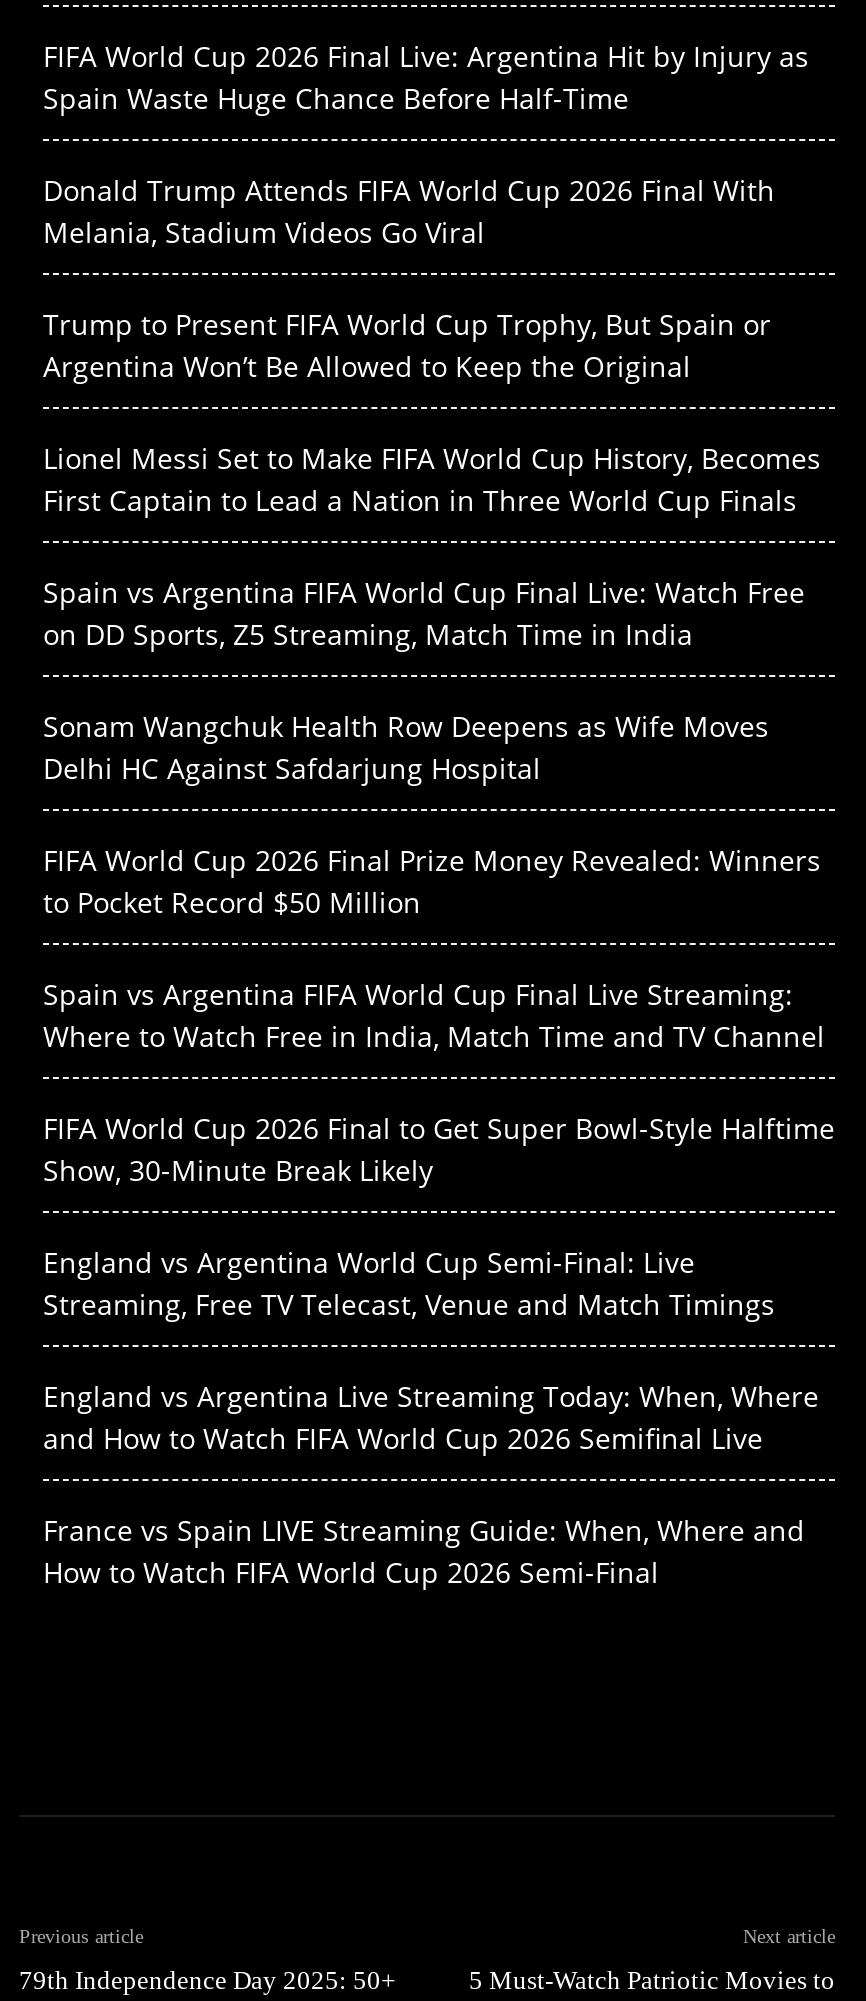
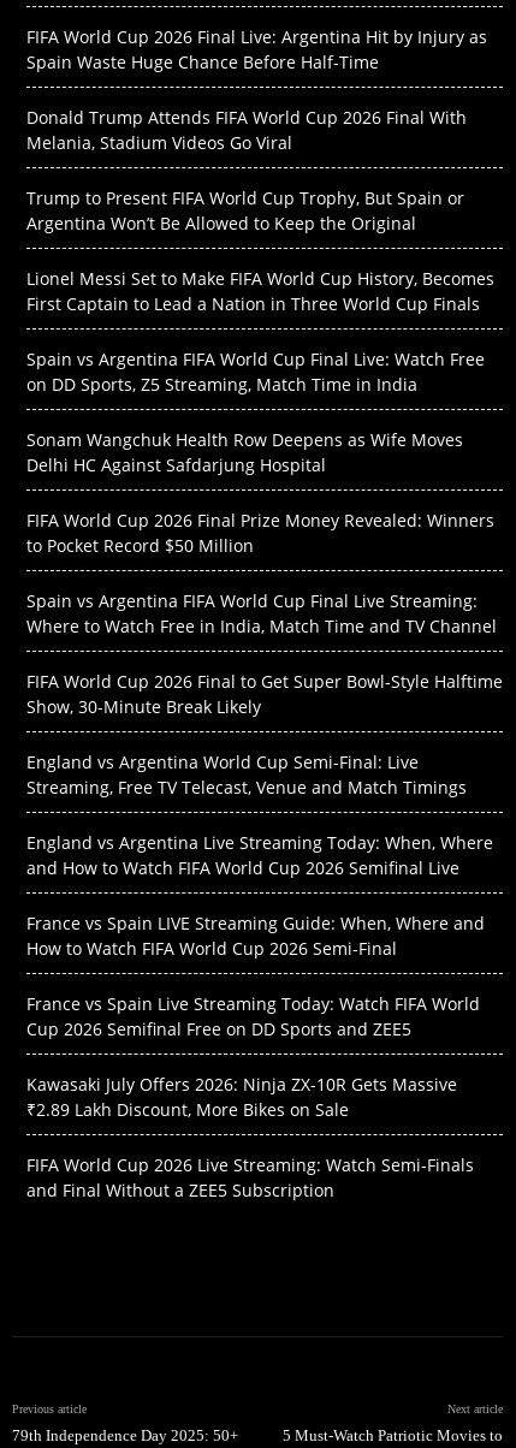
none -> [26,992,480,1202] France vs Spain Live Streaming Today: Watch FIFA World | Cup 2026 Semifinal Free on DD Sports and ZEE5 | Kawasaki July Offers 2026: Ninja ZX-10R Gets Massive | ₹2.89 Lakh Discount, More Bikes on Sale | FIFA World Cup 2026 Live Streaming: Watch Semi-Finals | and Final Without a ZEE5 Subscription

